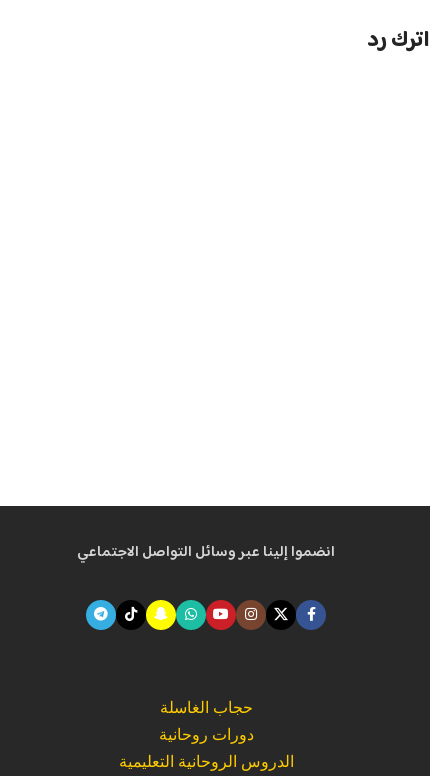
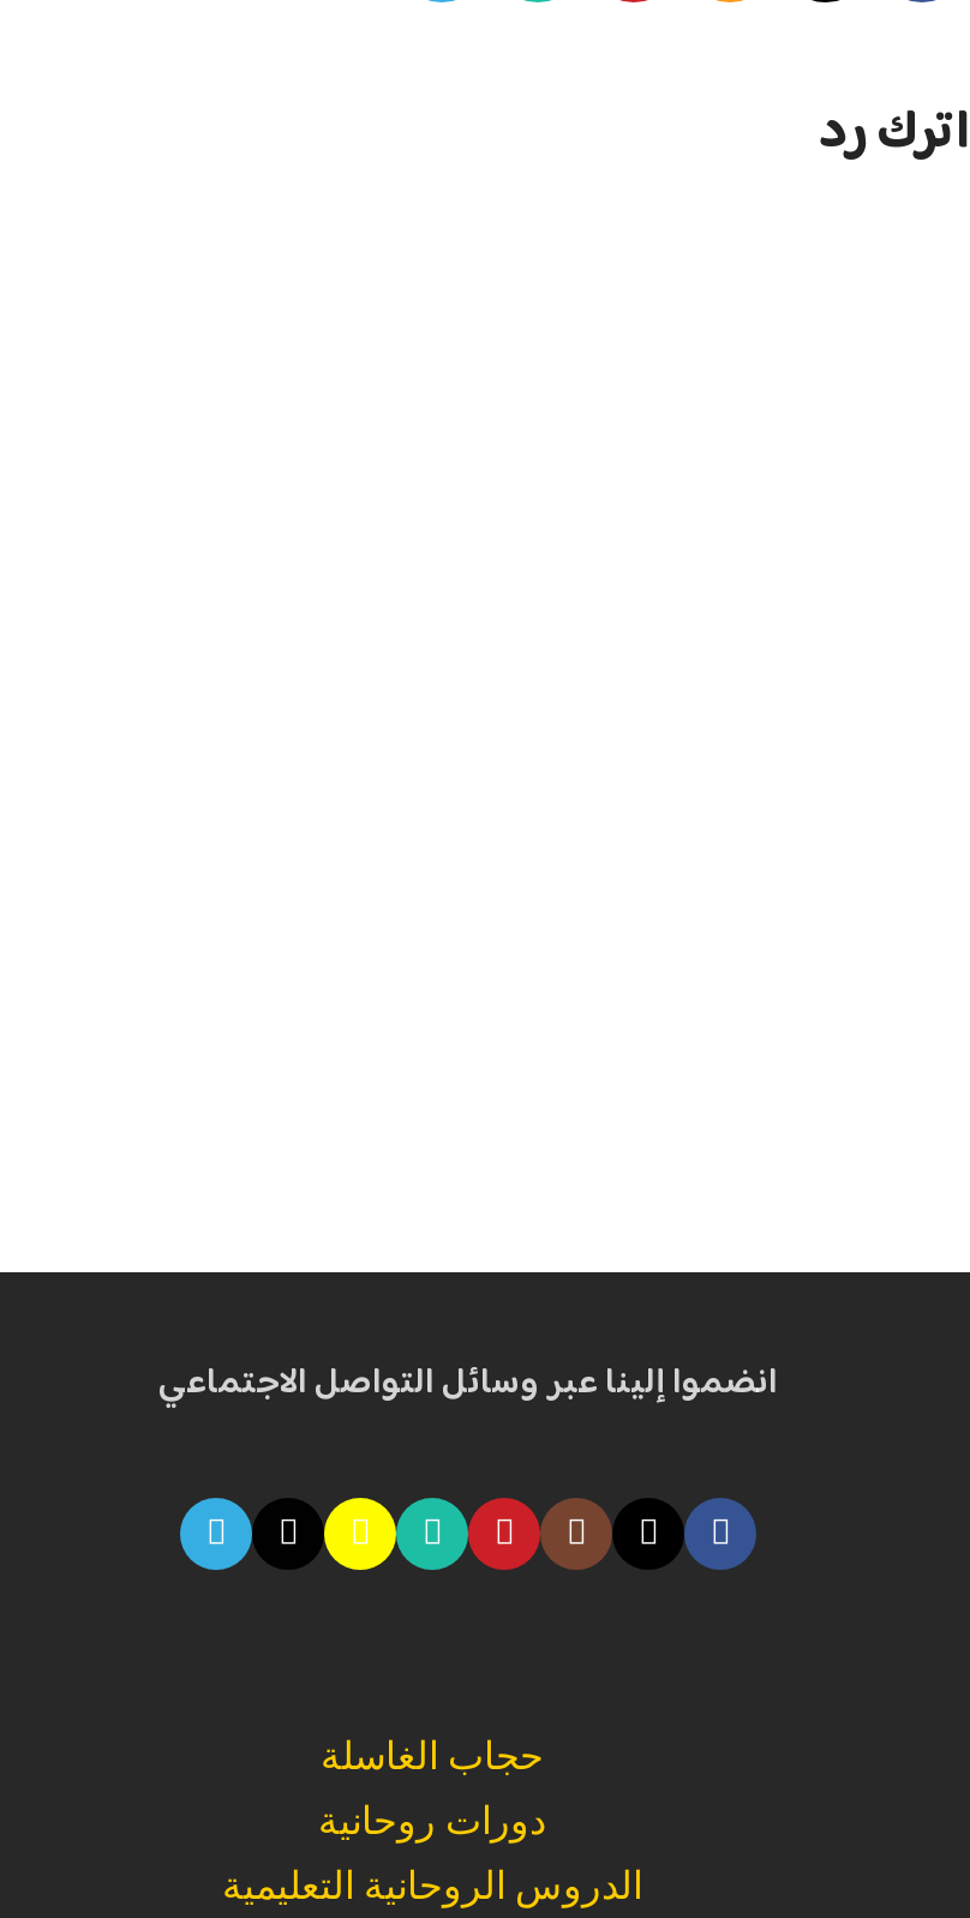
[85,599,341,631] [image] -> [144,1496,759,1572] [image]

